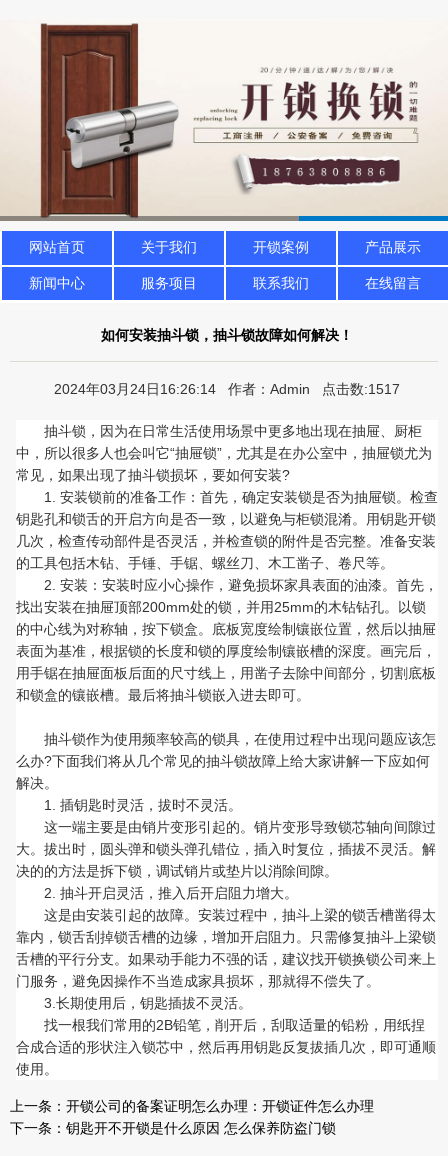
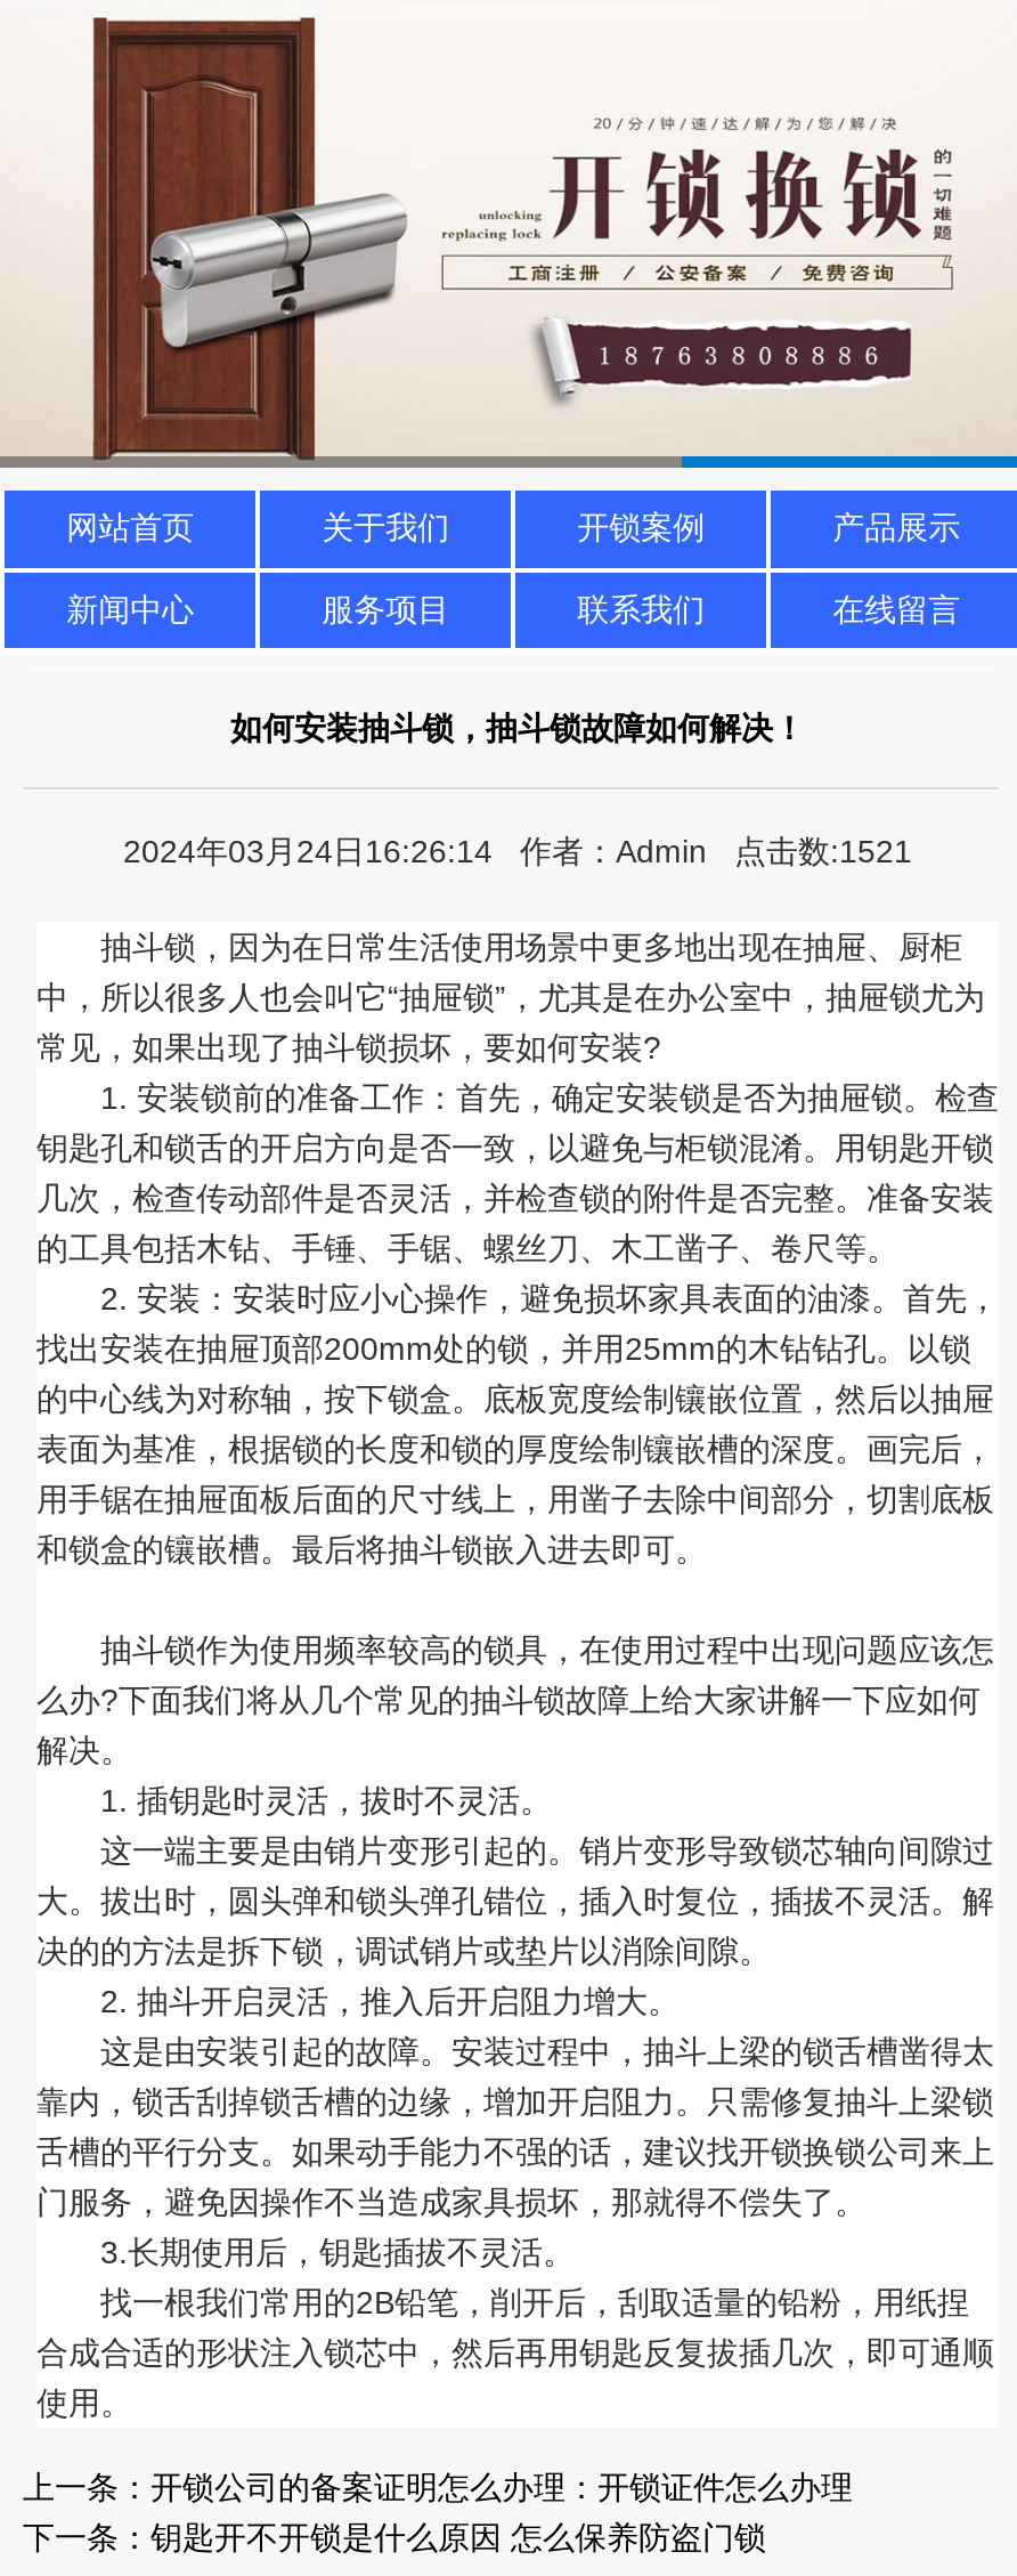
[54,381,400,397] 2024年03月24日16:26:14 作者：Admin 点击数:1517 -> [123,832,912,868] 2024年03月24日16:26:14 作者：Admin 点击数:1521

